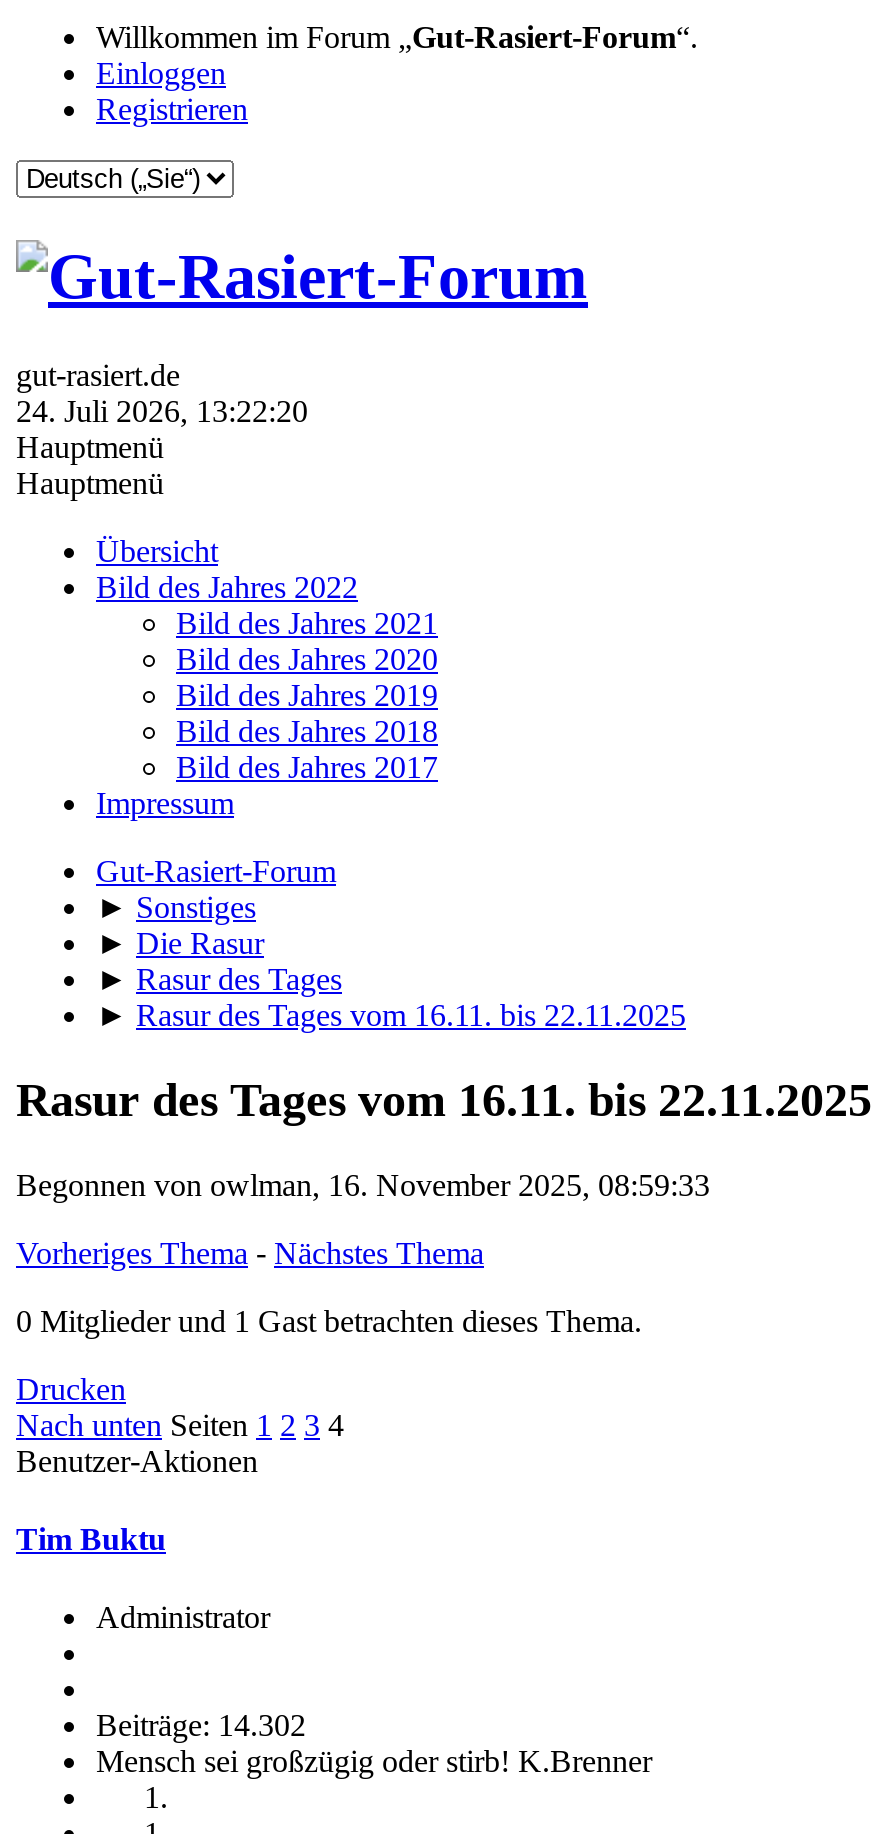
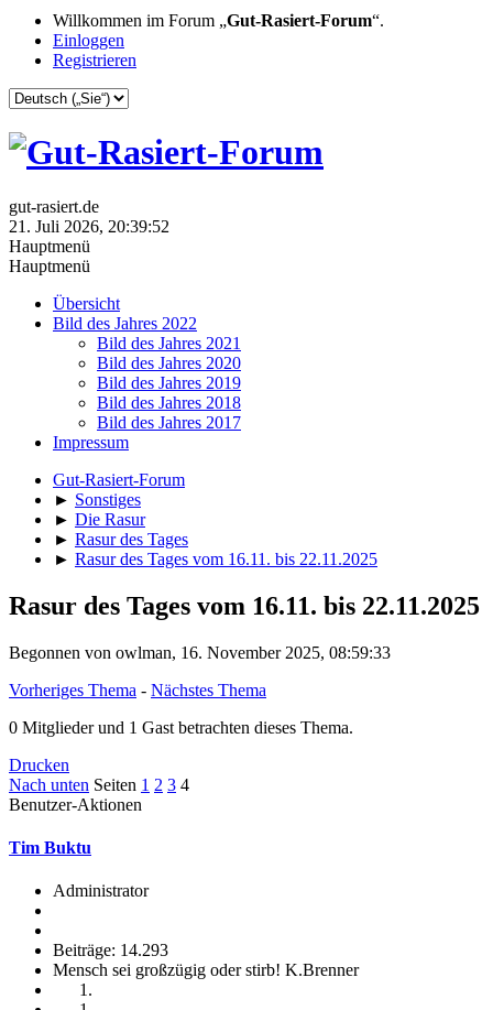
[16,394,308,428] 24. Juli 2026, 13:22:20 -> [9,217,169,236] 21. Juli 2026, 20:39:52
[96,1708,306,1742] Beiträge: 14.302 -> [53,941,168,960] Beiträge: 14.293

